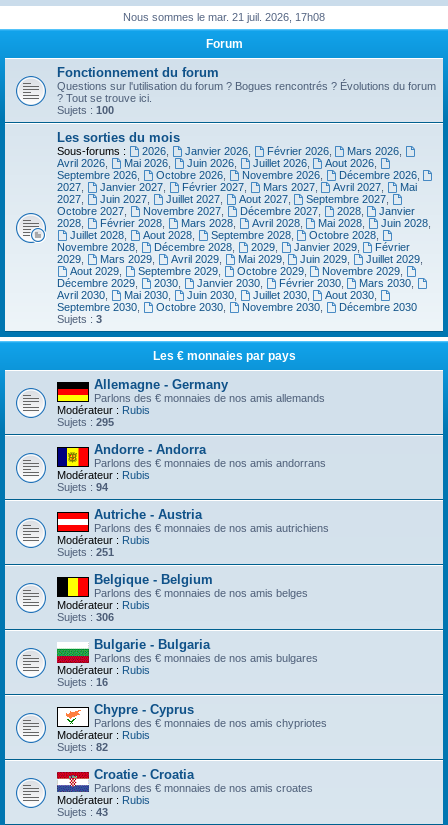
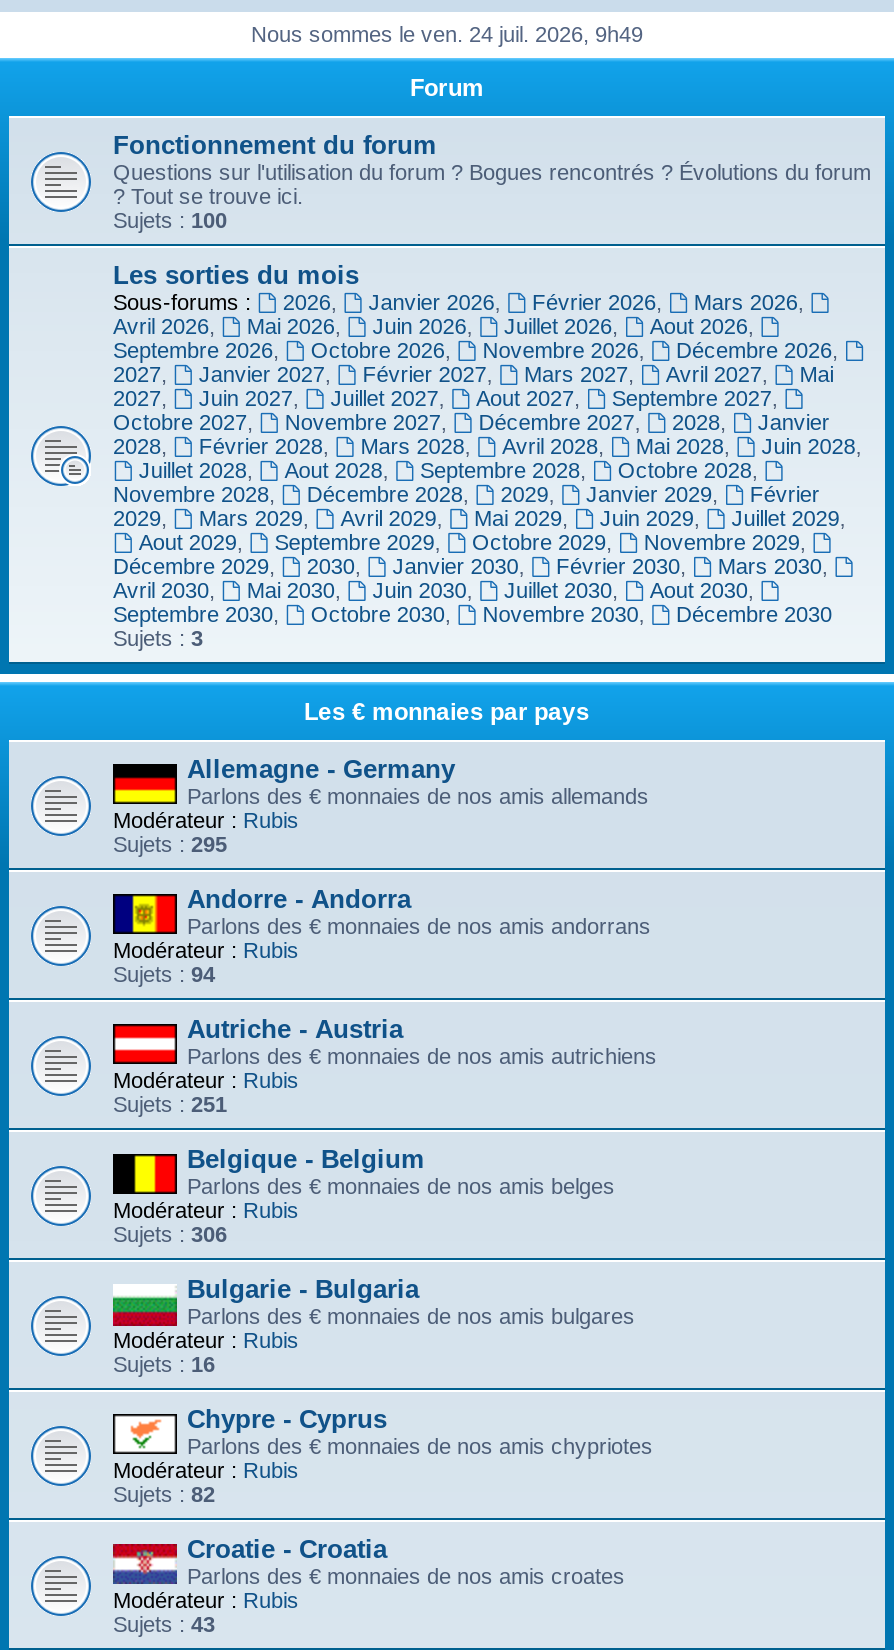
[123,11,325,23] Nous sommes le mar. 21 juil. 2026, 17h08 -> [251,22,643,46] Nous sommes le ven. 24 juil. 2026, 9h49

